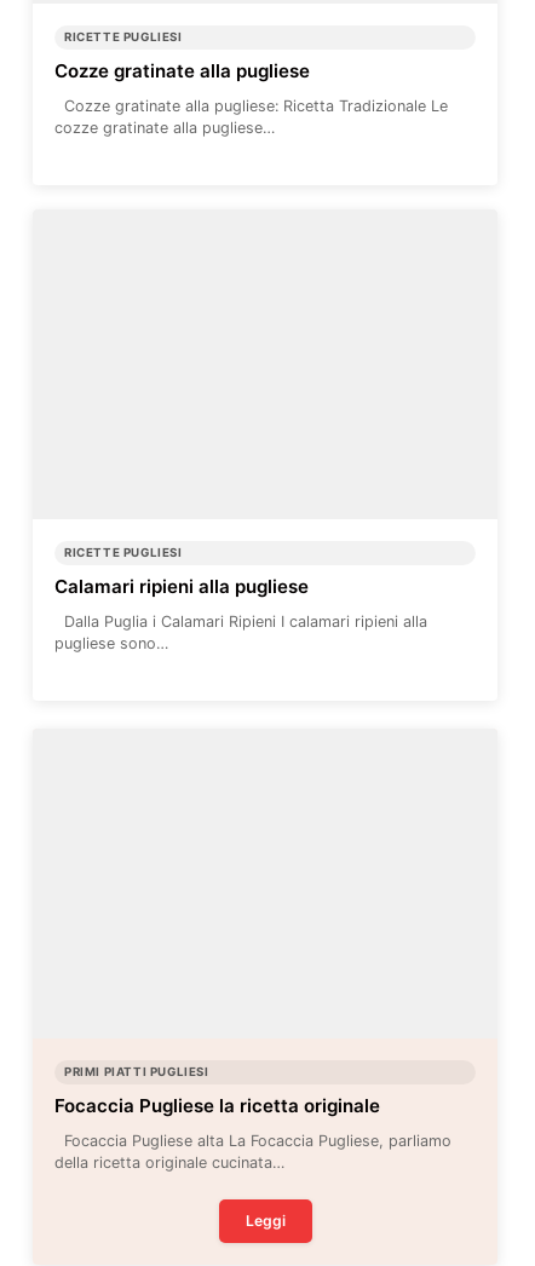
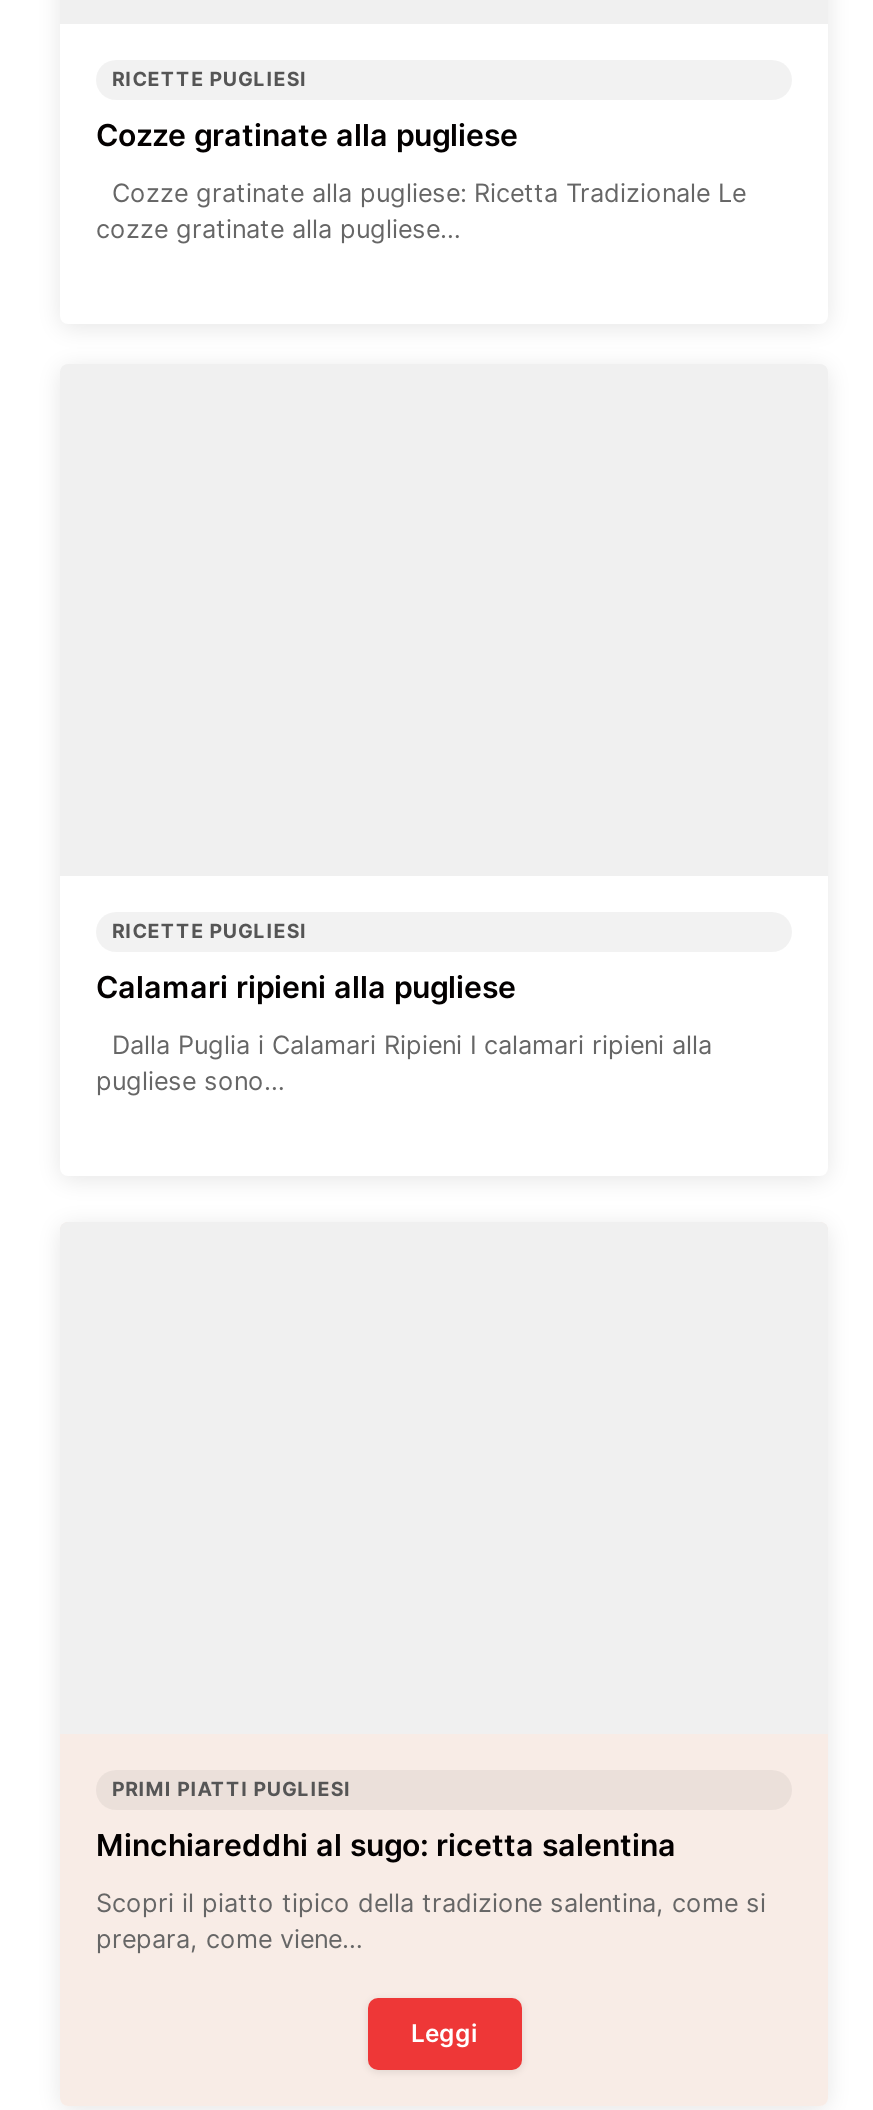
[54,1094,380,1117] Focaccia Pugliese la ricetta originale -> [96,1827,676,1865] Minchiareddhi al sugo: ricetta salentina
[54,1132,451,1172] Focaccia Pugliese alta La Focaccia Pugliese, parliamo | della ricetta originale cucinata… -> [96,1889,766,1955] Scopri il piatto tipico della tradizione salentina, come si | prepara, come viene…

